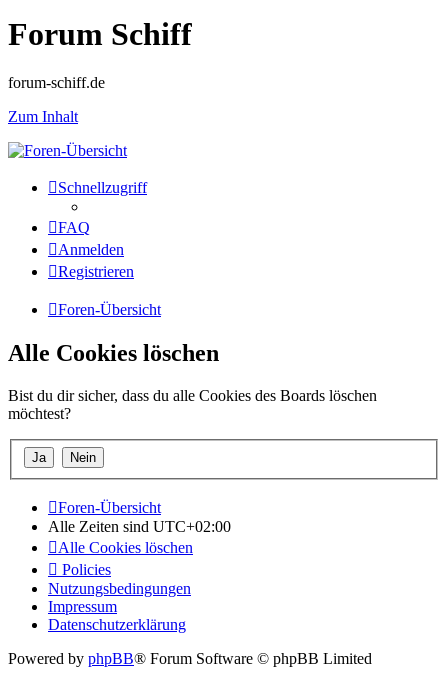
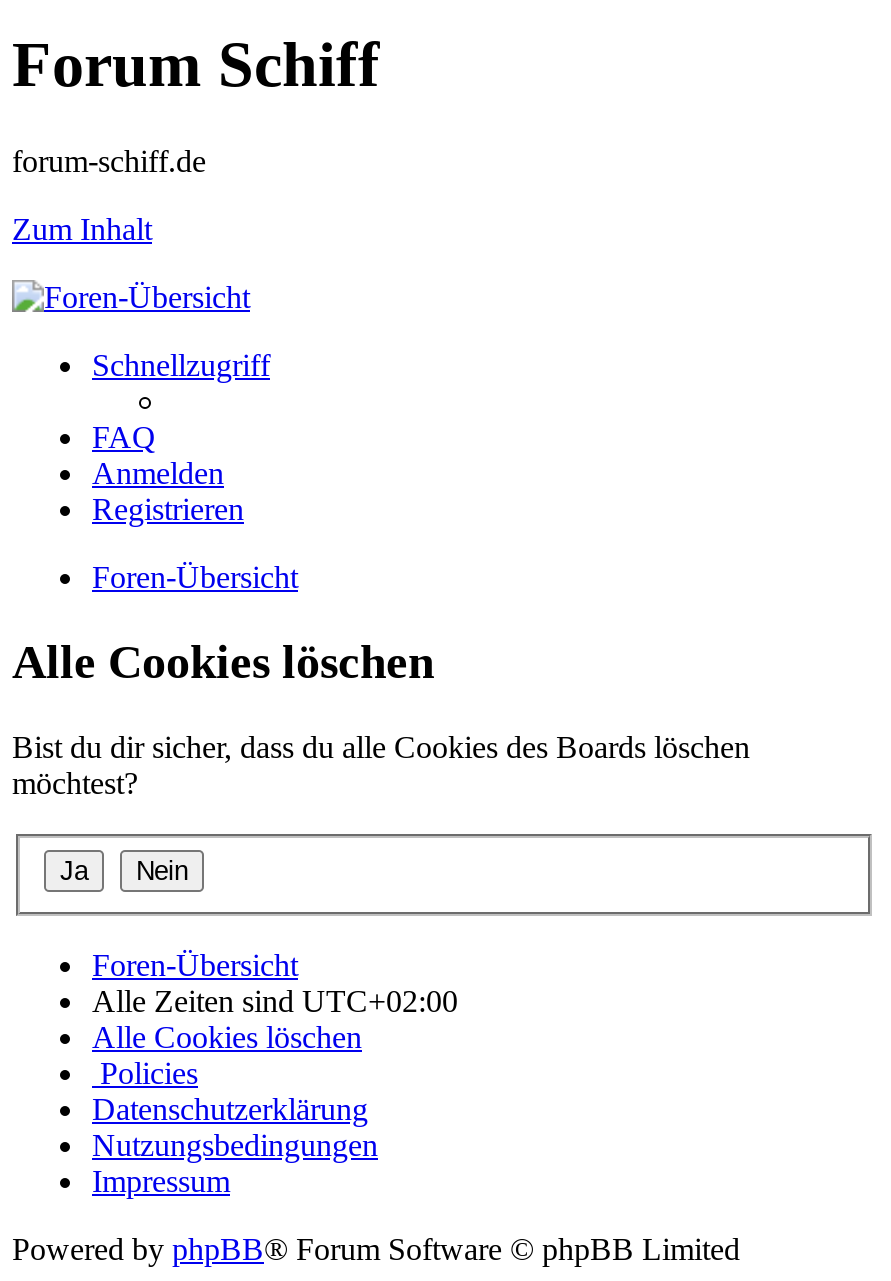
moved [48,616,186,633] -> [92,1092,368,1126]: Datenschutzerklärung

